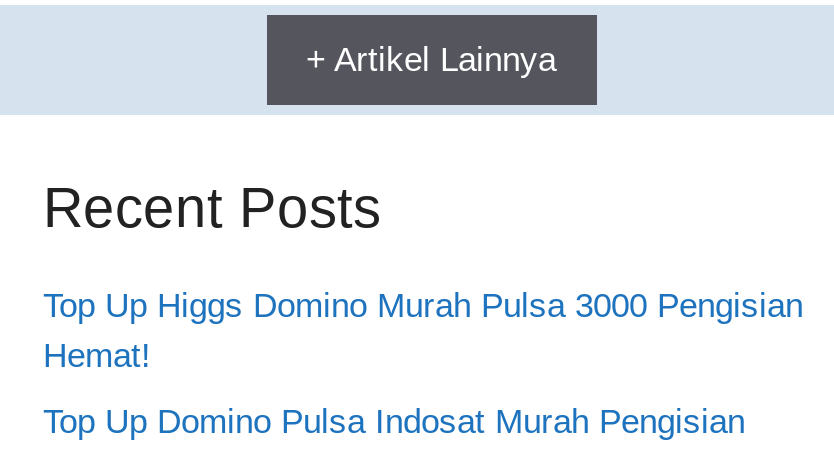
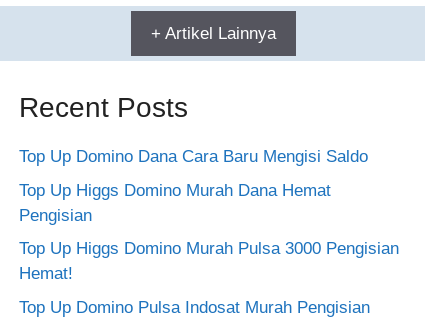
none -> [19,147,368,224] Top Up Domino Dana Cara Baru Mengisi Saldo | Top Up Higgs Domino Murah Dana Hemat | Pengisian

